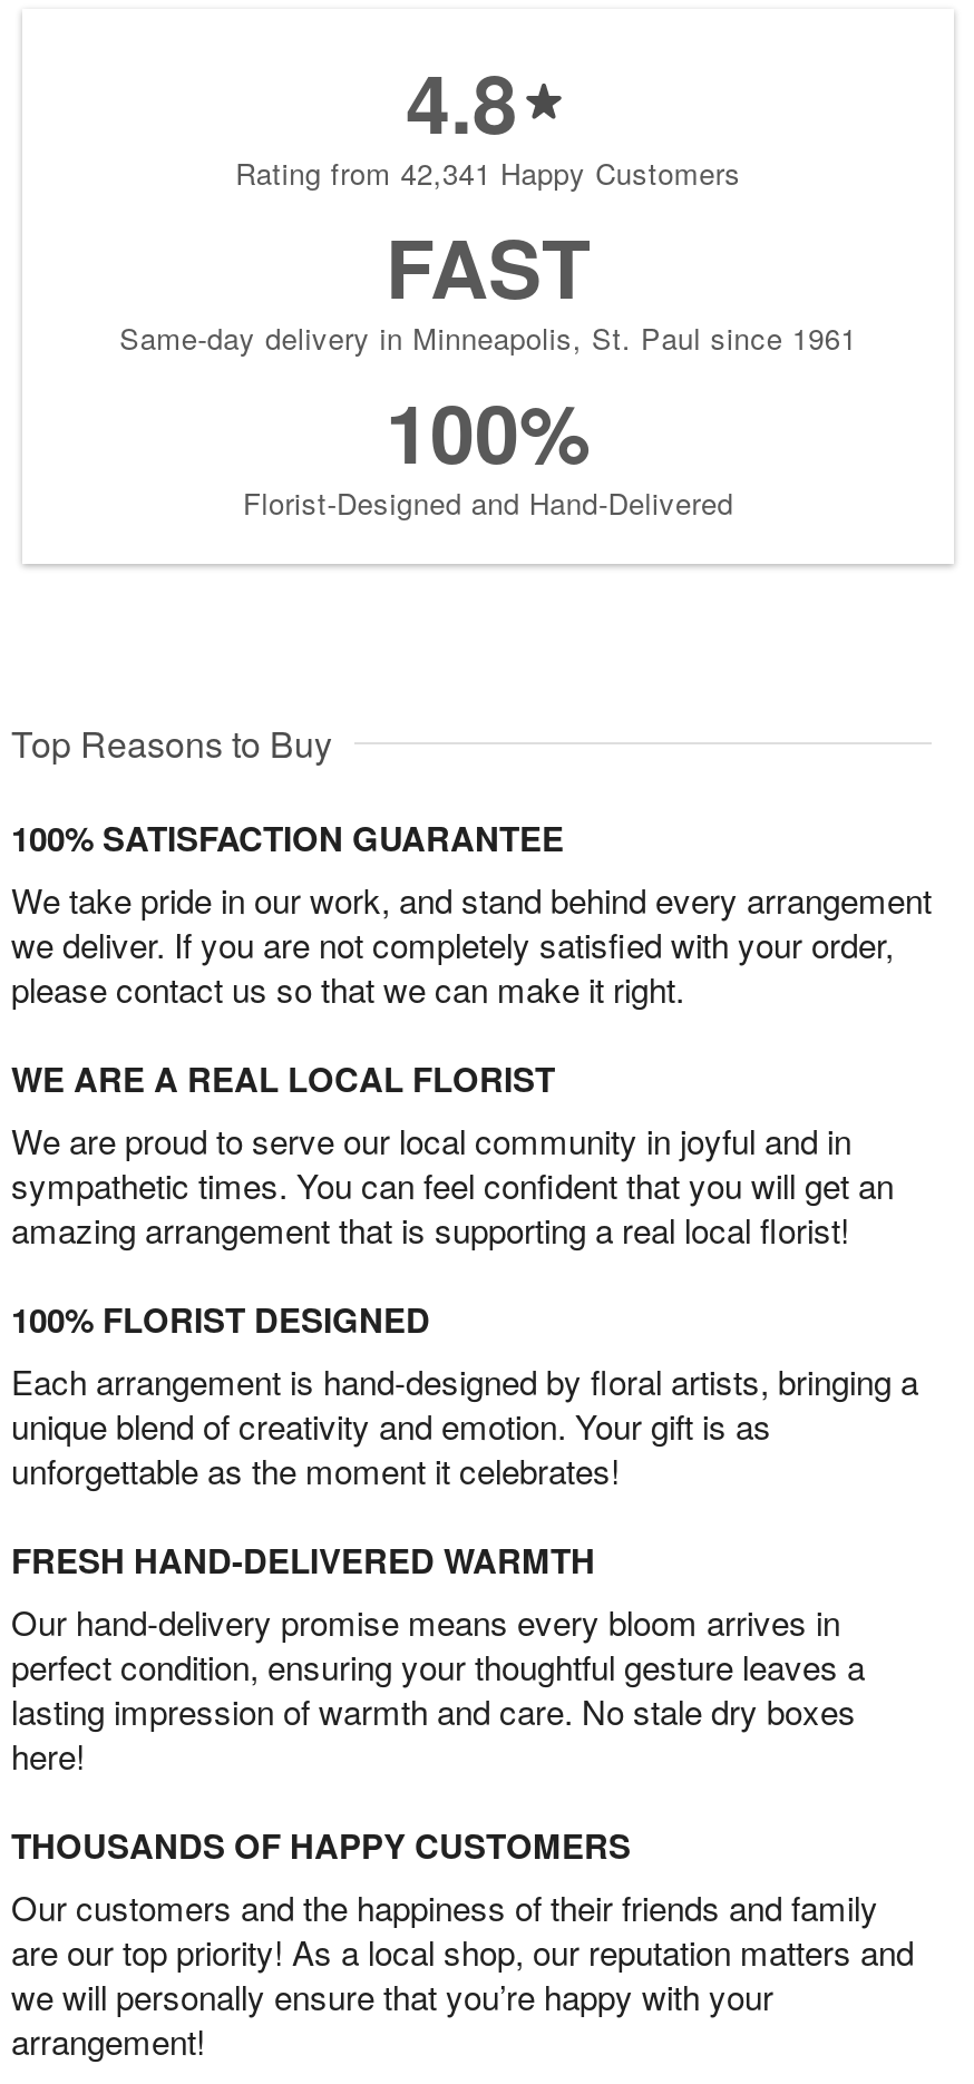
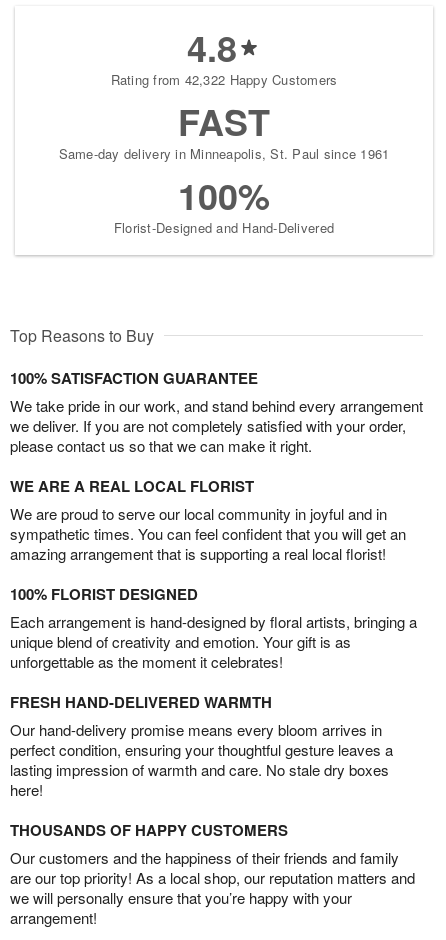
[235,152,741,195] Rating from 42,341 Happy Customers -> [111,70,337,89] Rating from 42,322 Happy Customers

